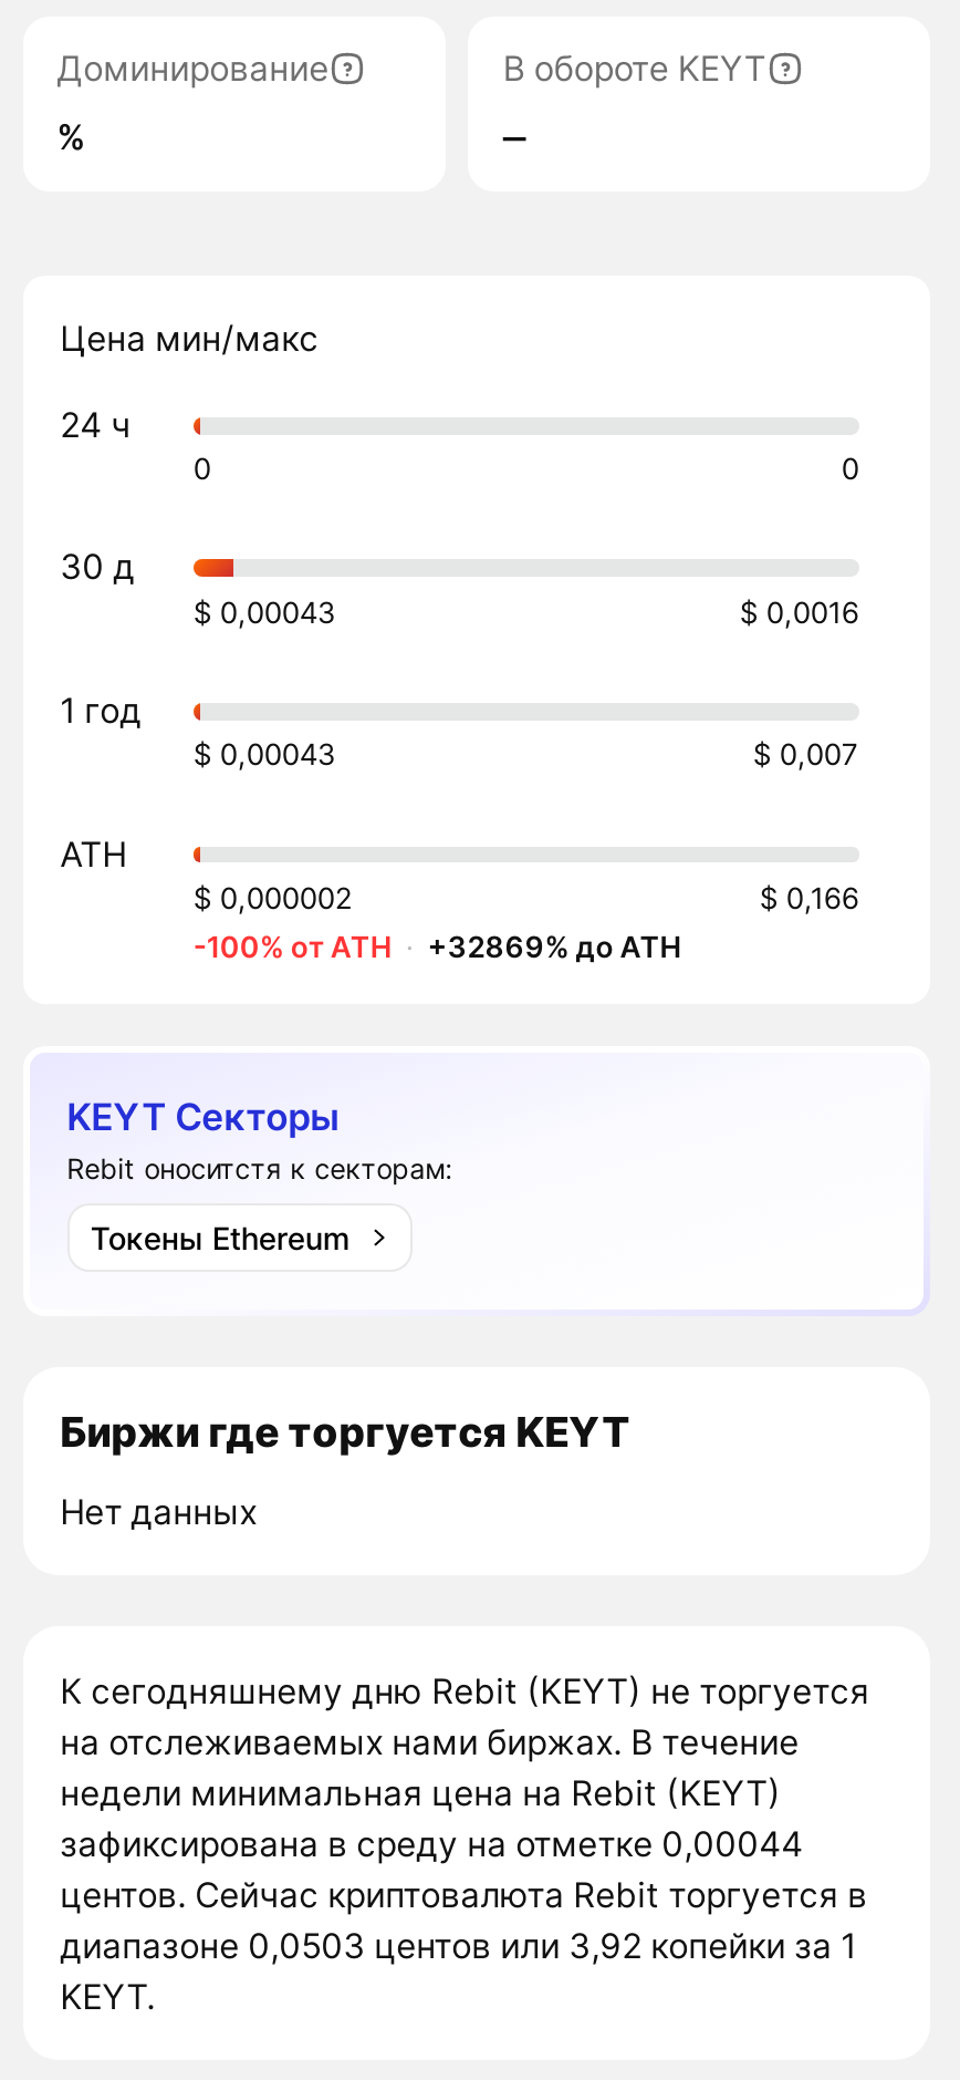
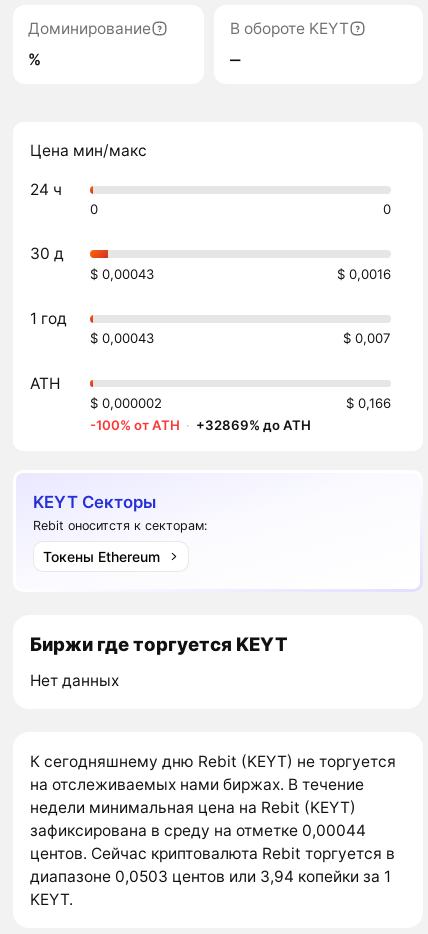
[60,1924,856,1966] диапазоне 0,0503 центов или 3,92 копейки за 1 -> [30,866,391,885] диапазоне 0,0503 центов или 3,94 копейки за 1

